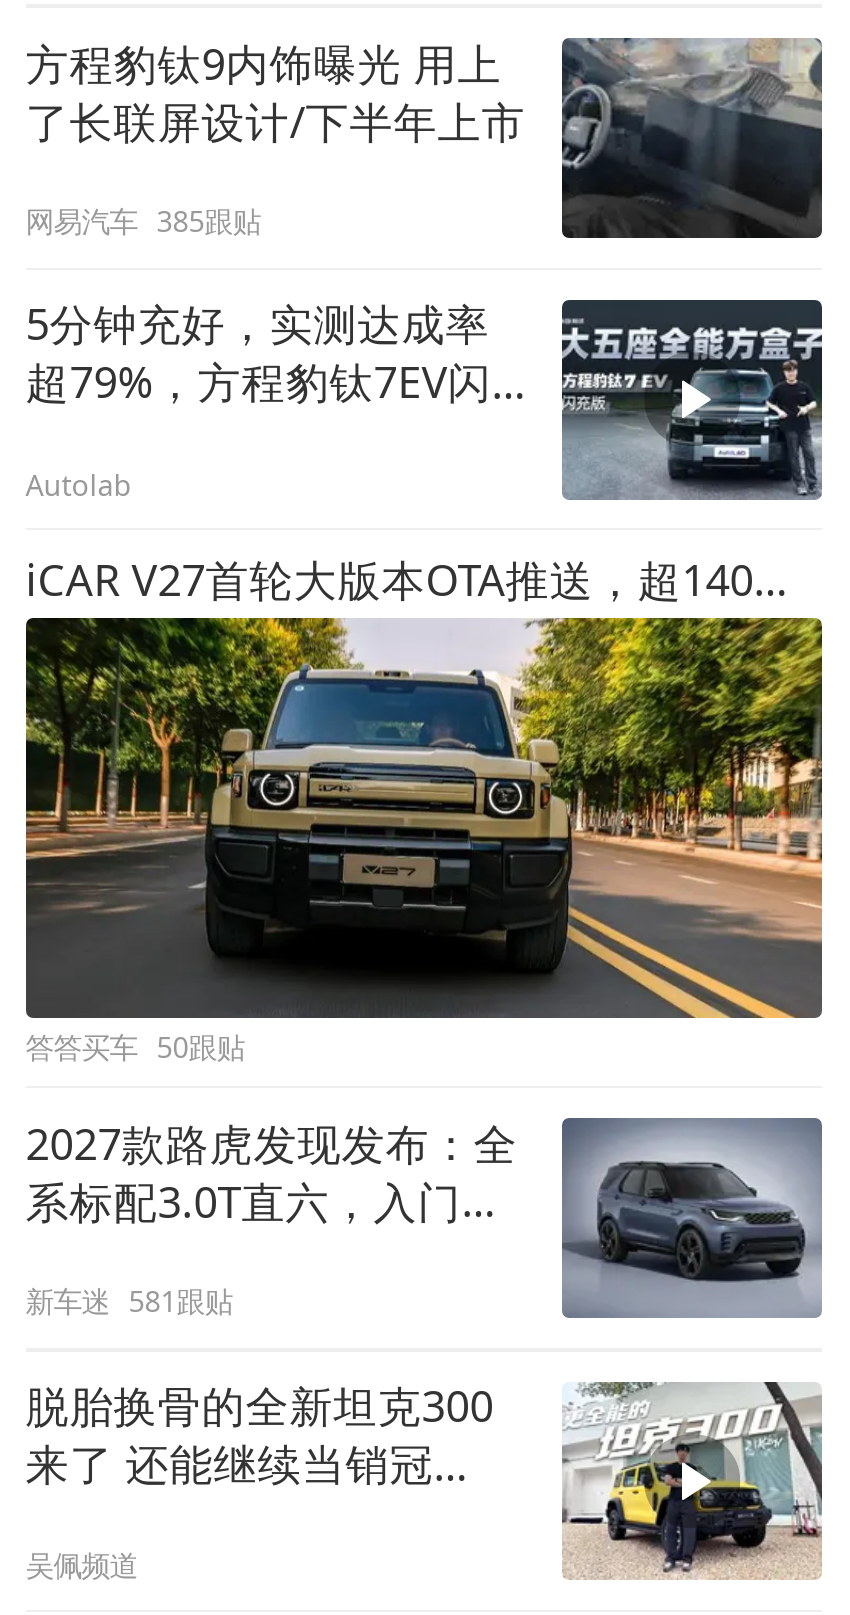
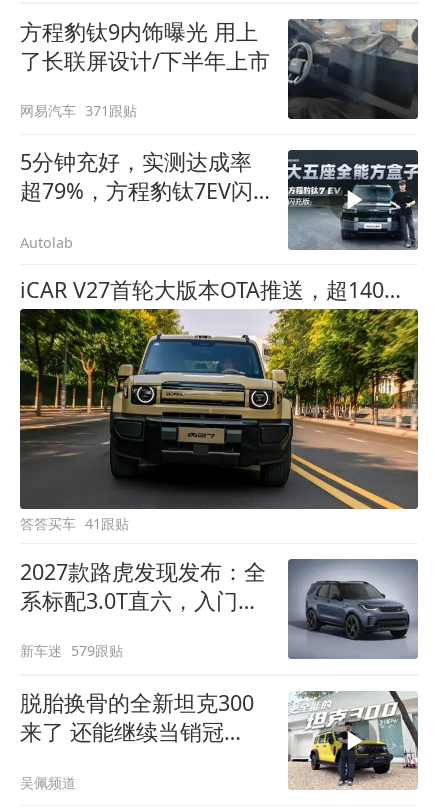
[25,203,261,241] 网易汽车 385跟贴 -> [20,101,137,120] 网易汽车 371跟贴
[25,1027,245,1065] 答答买车 50跟贴 -> [20,514,129,533] 答答买车 41跟贴
[25,1283,233,1321] 新车迷 581跟贴 -> [20,641,123,660] 新车迷 579跟贴

